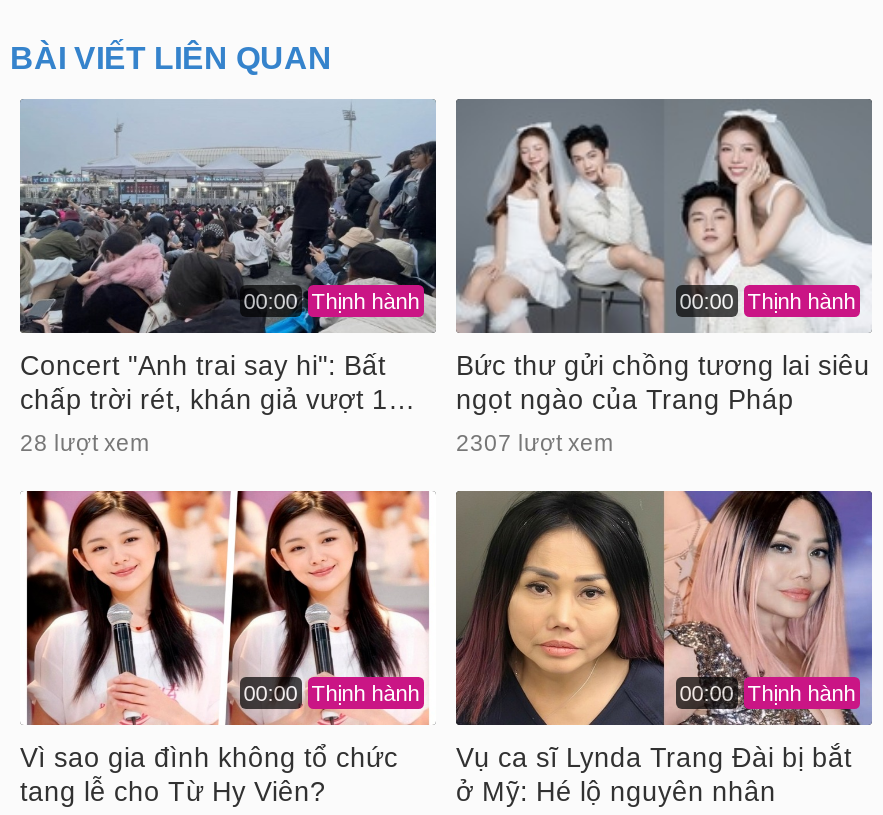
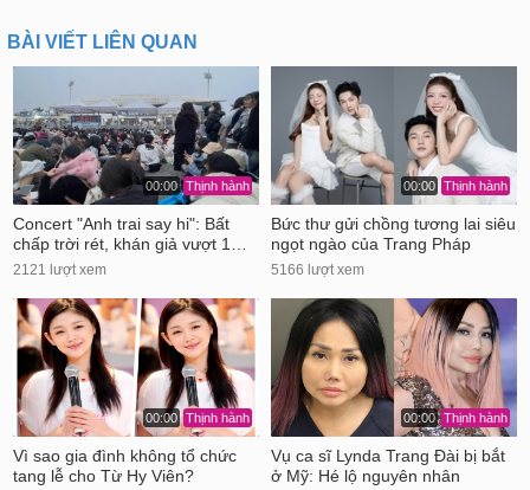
[20,431,150,455] 28 lượt xem -> [13,263,106,277] 2121 lượt xem
[456,431,614,455] 2307 lượt xem -> [271,263,364,277] 5166 lượt xem

